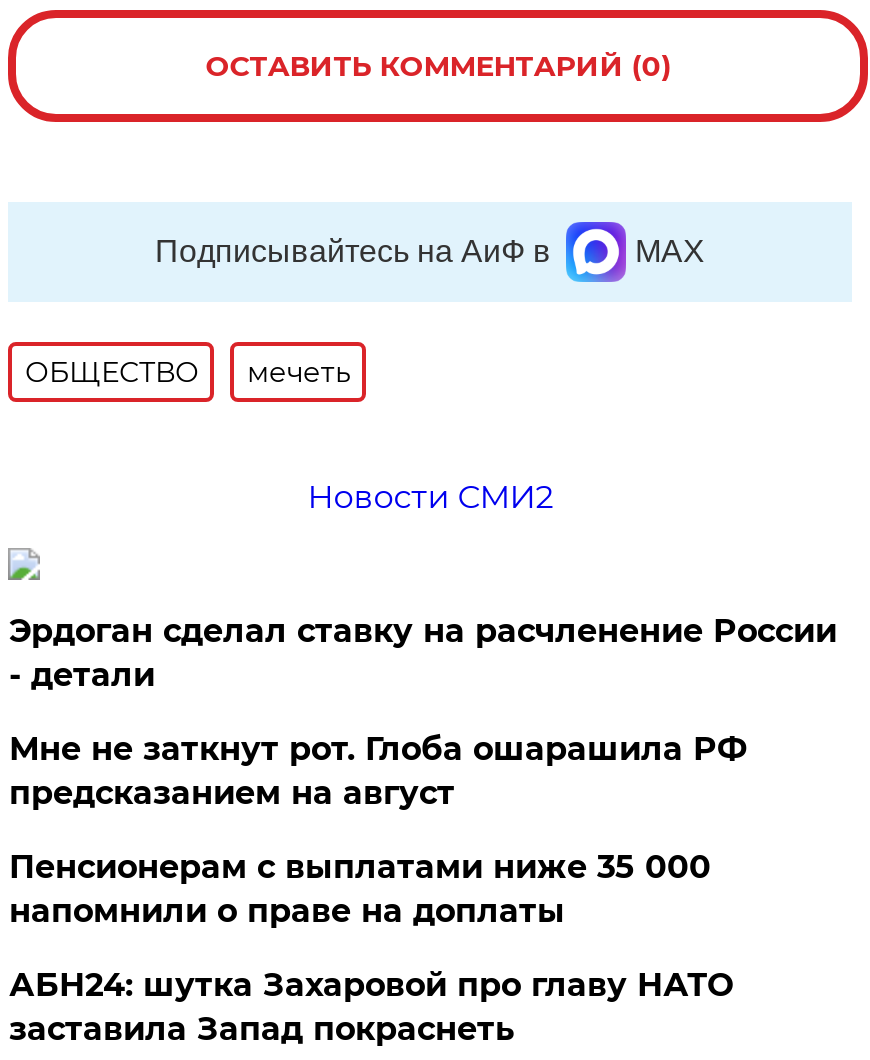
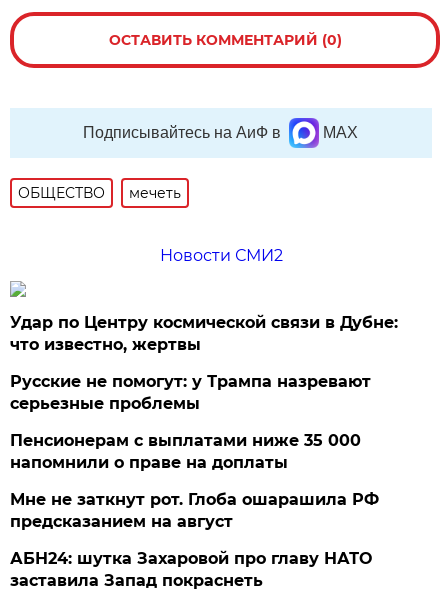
none -> [10,372,371,413] Русские не помогут: у Трампа назревают | серьезные проблемы
[9,612,837,694] Эрдоган сделал ставку на расчленение России | - детали -> [10,313,398,354] Удар по Центру космической связи в Дубне: | что известно, жертвы
moved [9,730,747,812] -> [10,490,379,531]: Мне не заткнут рот. Глоба ошарашила РФ | предсказанием на август

